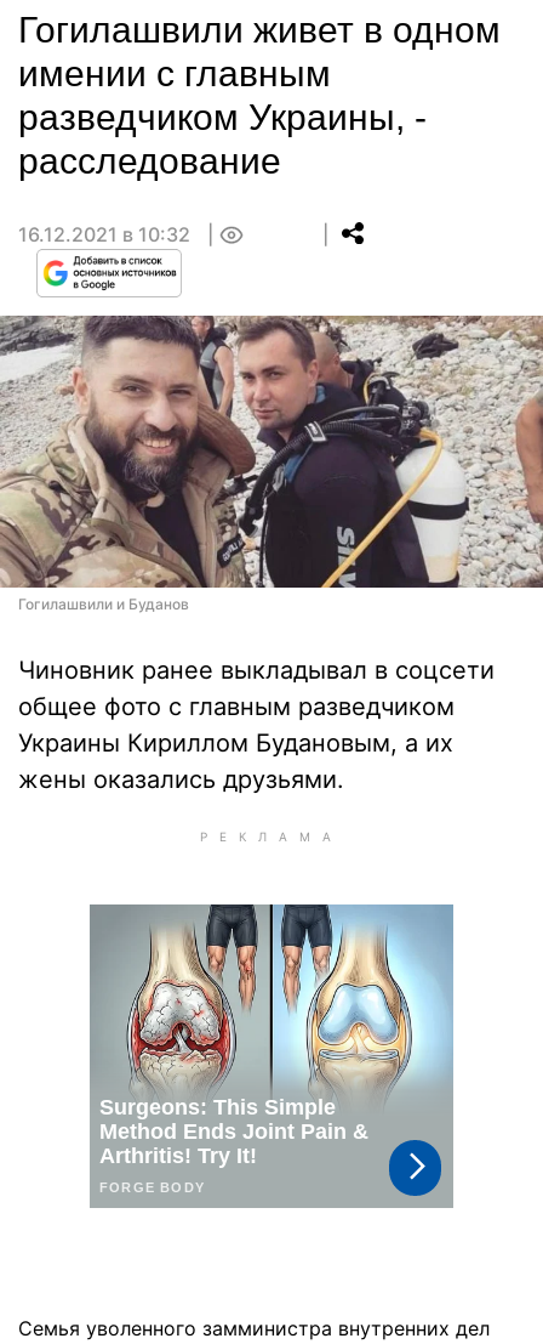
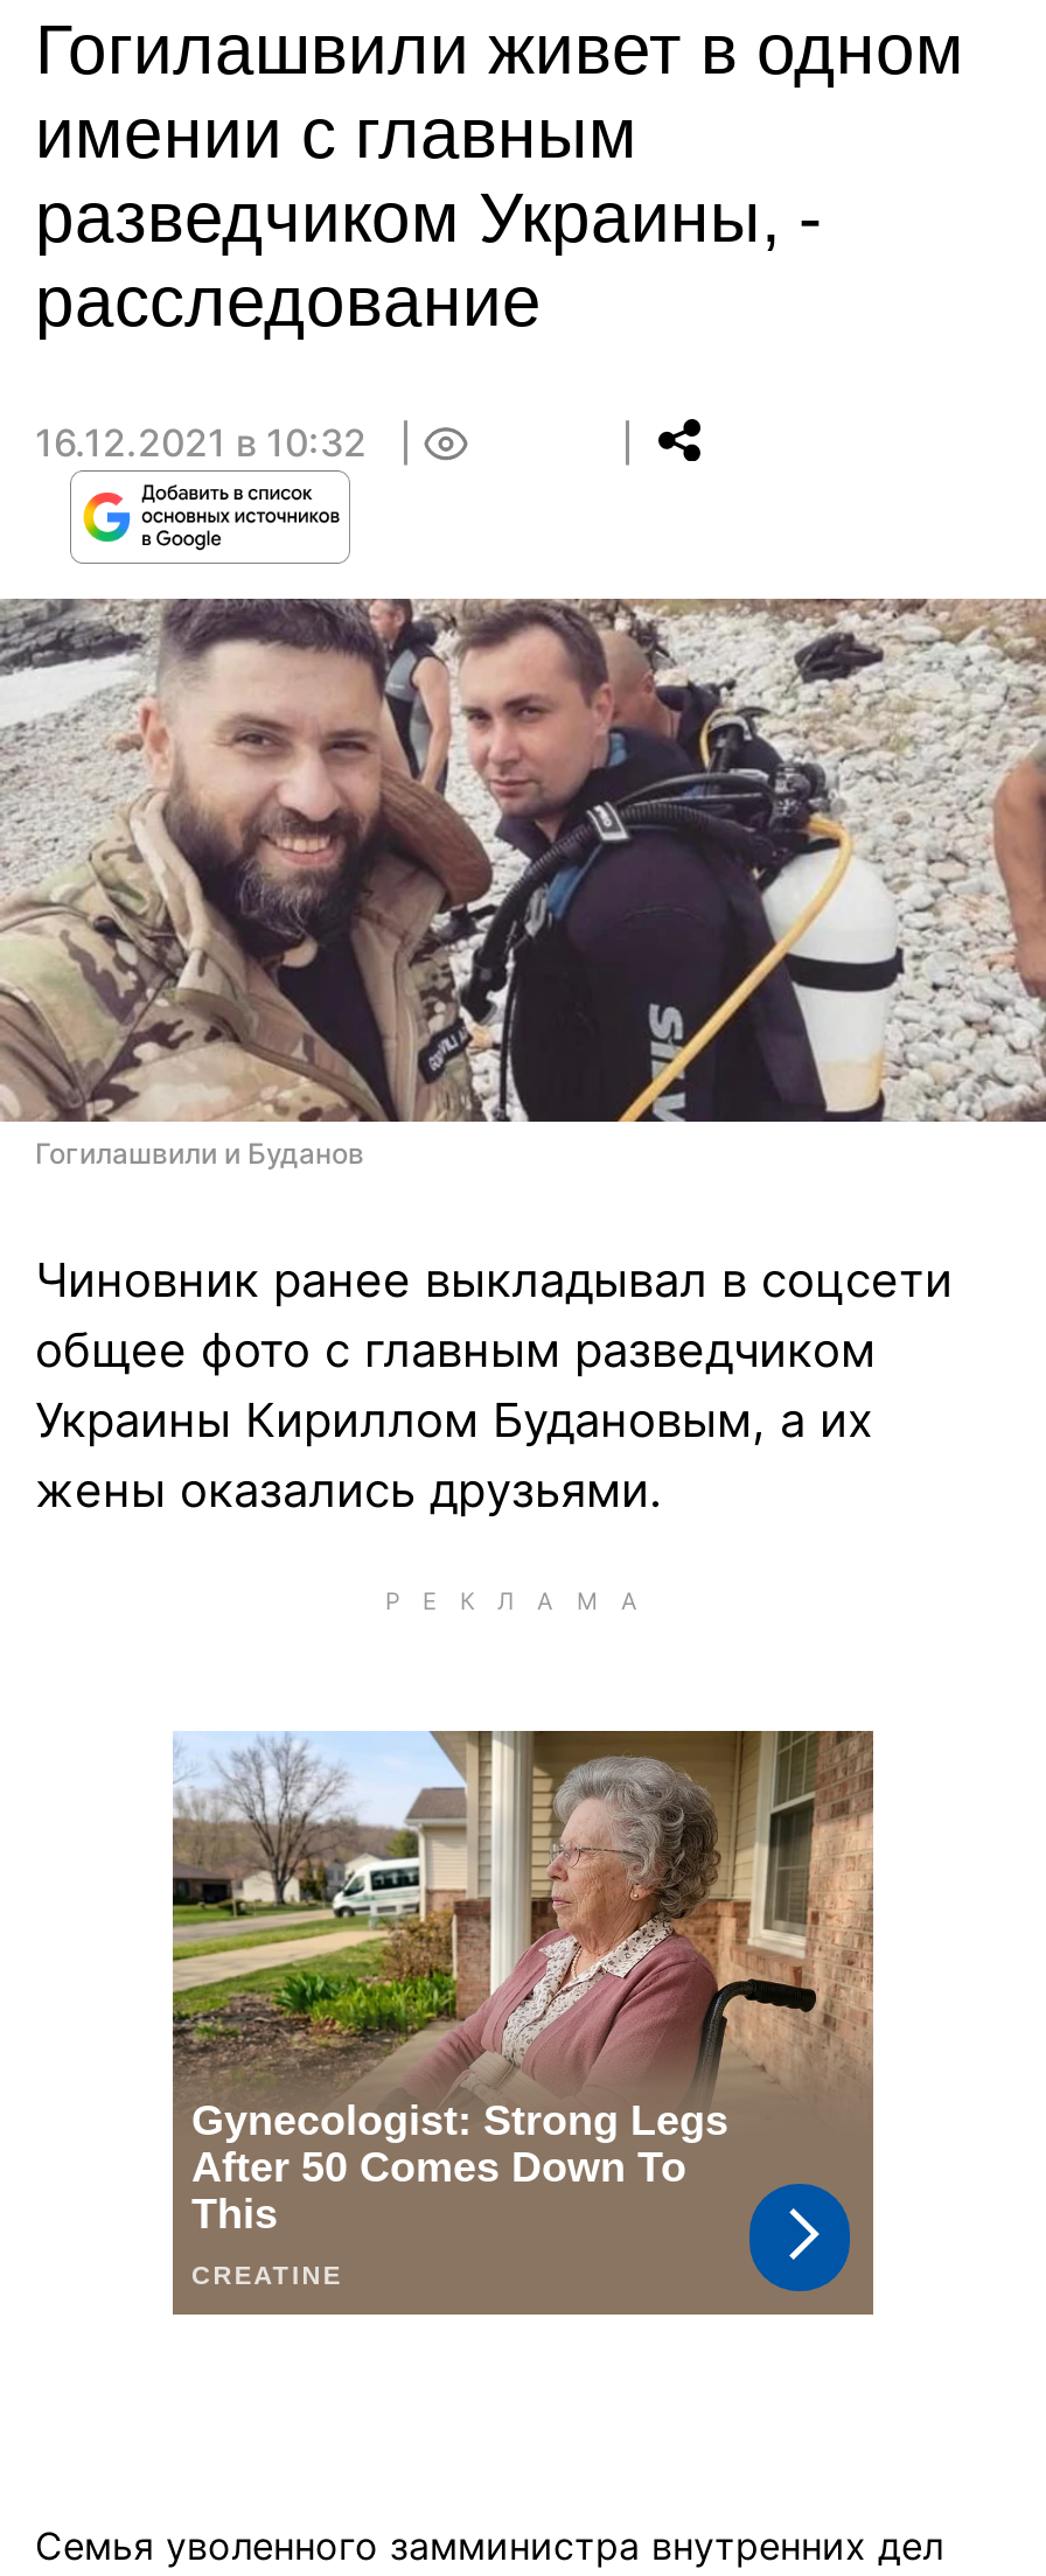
[90,903,455,1208] [image] -> [170,1729,876,2315] [image]

